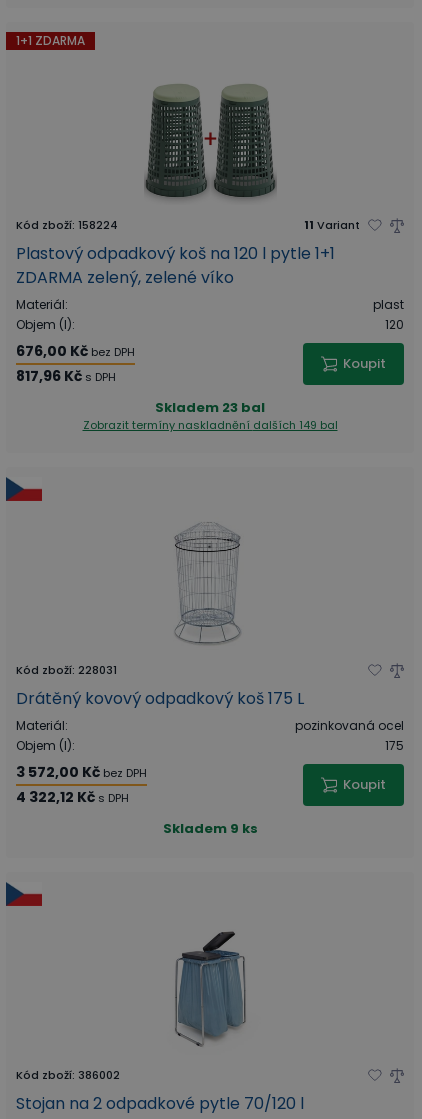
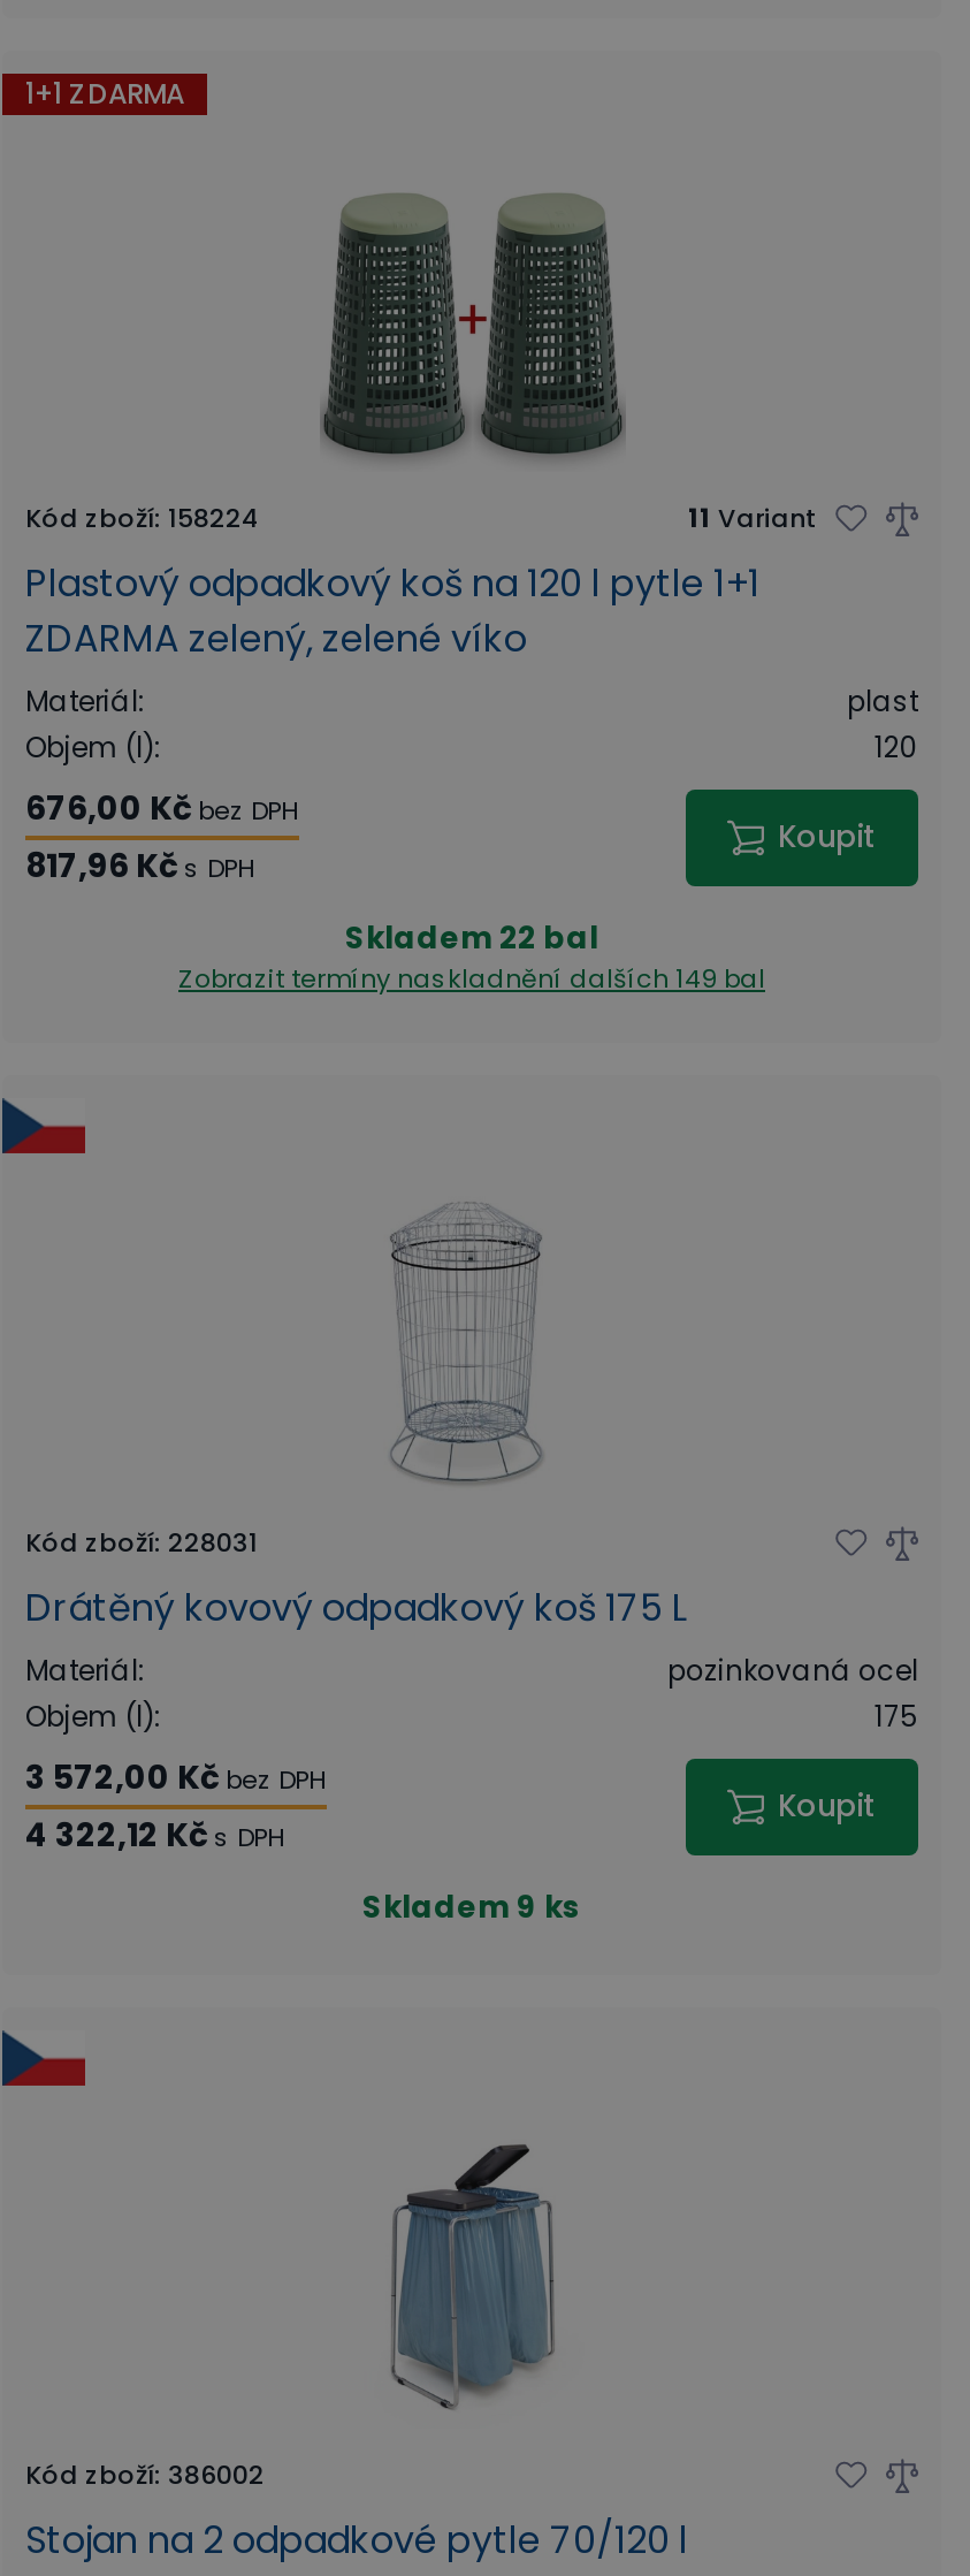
[155,398,265,417] Skladem 23 bal -> [345,916,598,960] Skladem 22 bal

